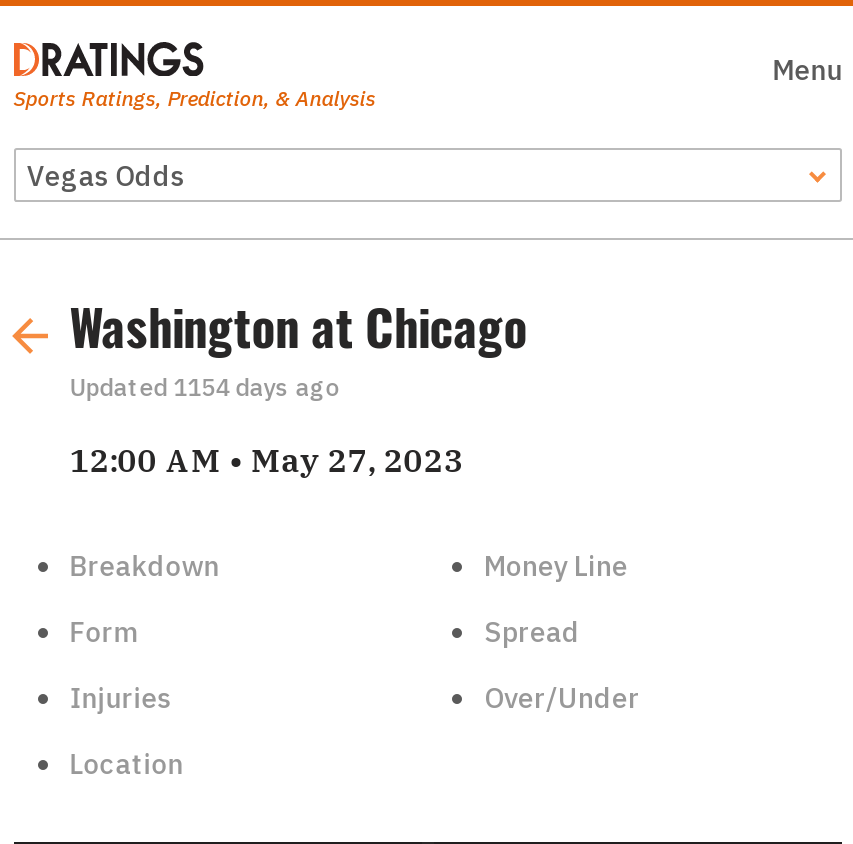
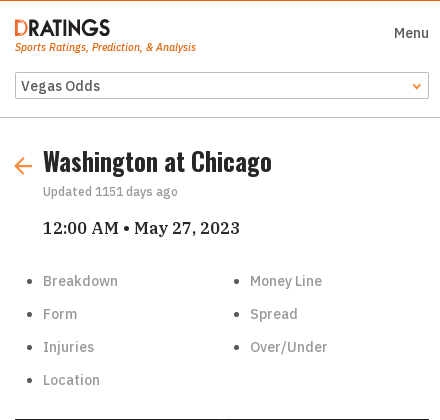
[70,372,340,402] Updated 1154 days ago -> [43,184,178,199] Updated 1151 days ago

